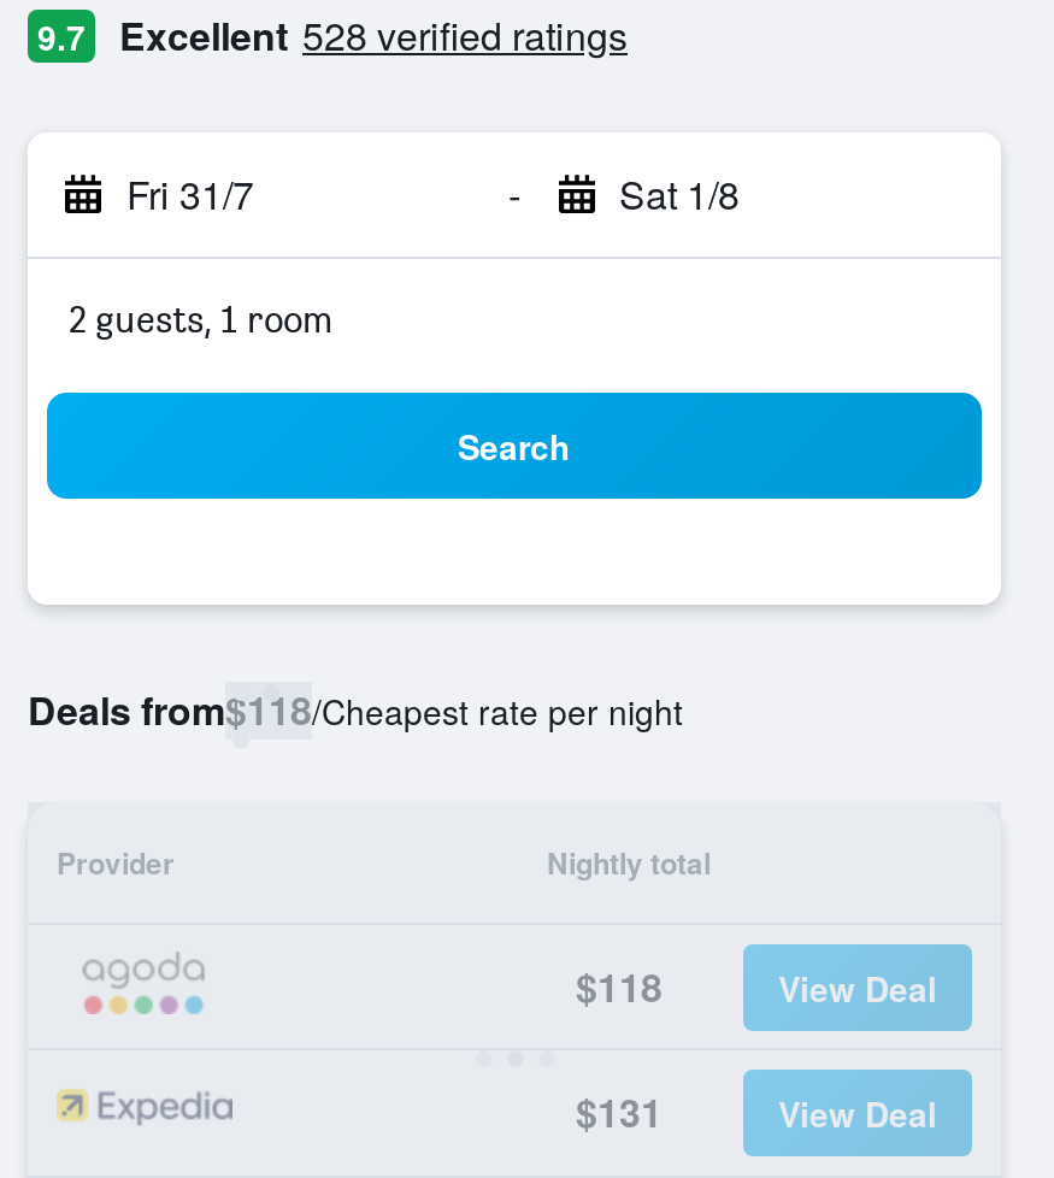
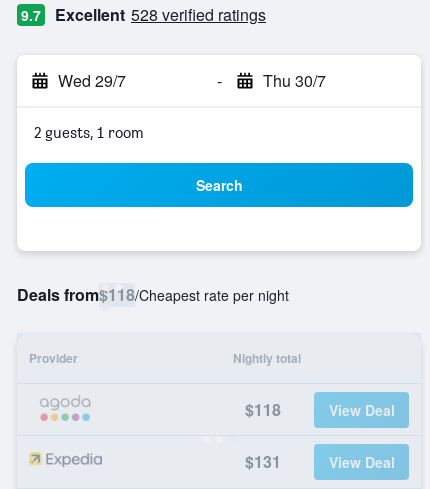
[126,166,254,222] Fri 31/7 -> [58,69,126,92] Wed 29/7
[619,166,740,222] Sat 1/8 -> [262,69,325,92] Thu 30/7

